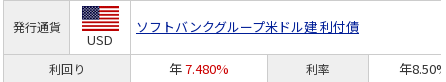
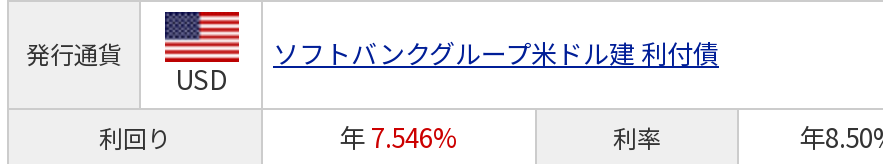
[169,59,229,78] 年7.480% -> [339,118,459,156] 年7.546%

